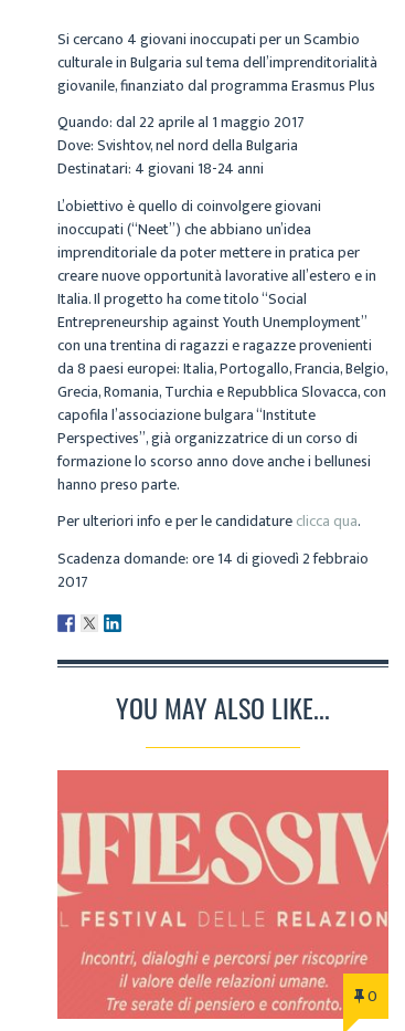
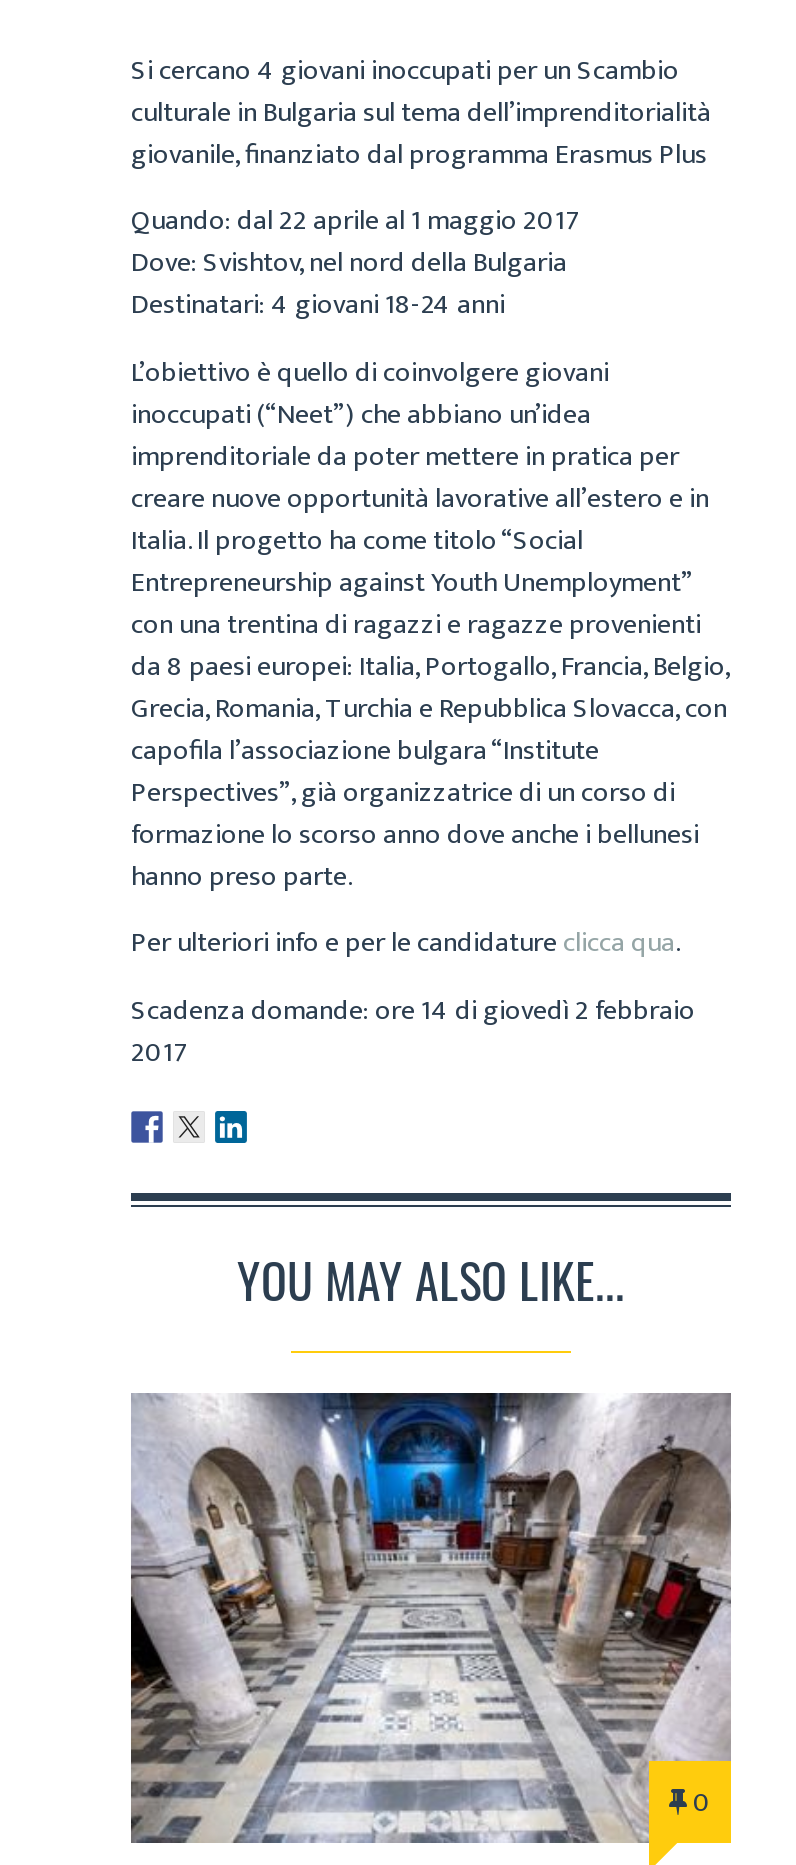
[56,769,390,1020] [image] -> [129,1391,733,1845] [image]

